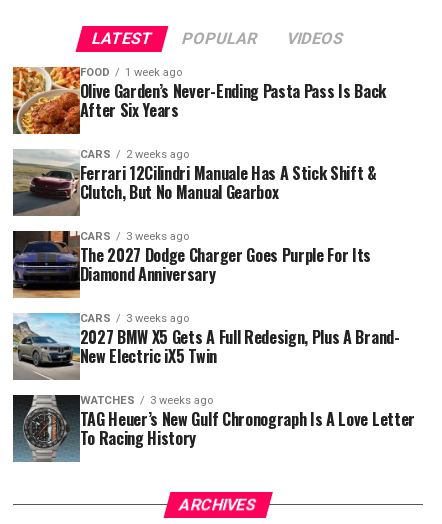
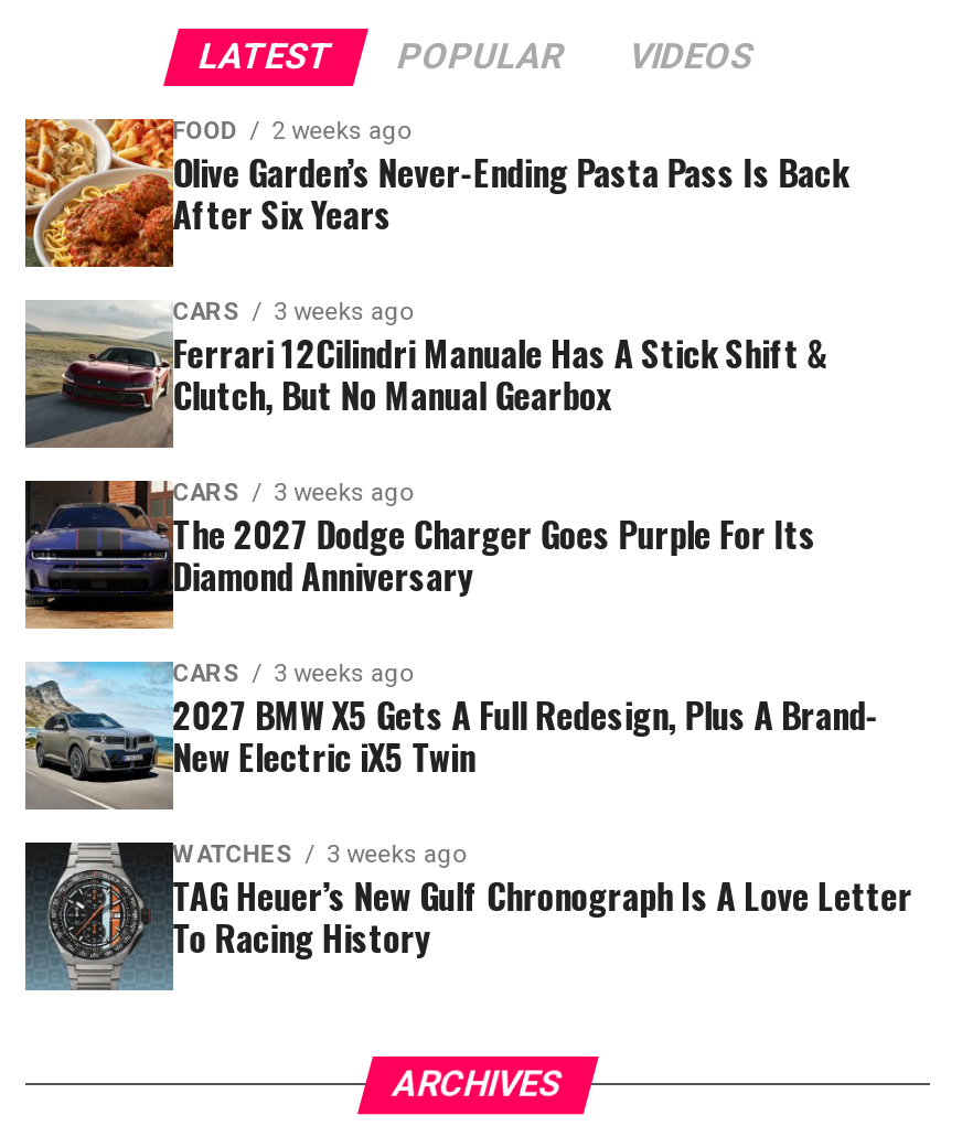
[80,66,182,79] FOOD 1 week ago -> [172,117,411,145] FOOD 2 weeks ago
[80,148,189,161] CARS 2 weeks ago -> [172,297,413,326] CARS 3 weeks ago

